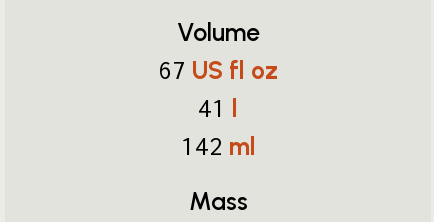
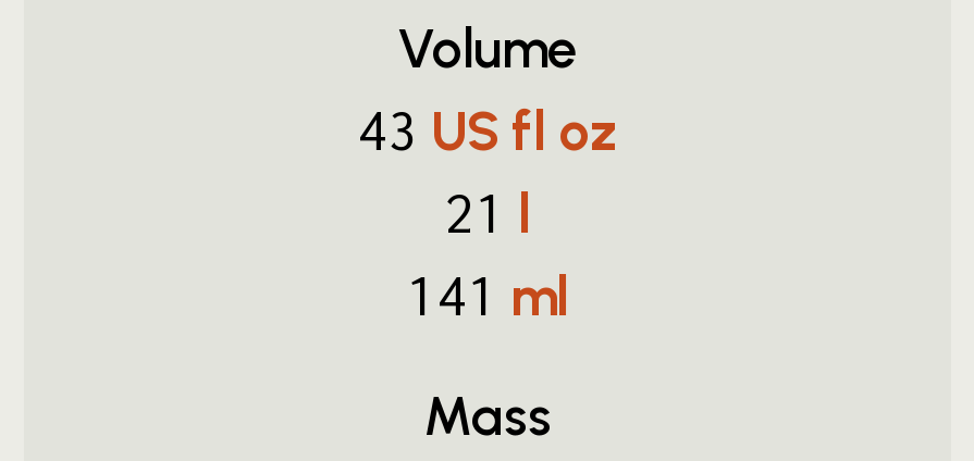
[158,55,278,85] 67 US fl oz -> [357,98,618,163] 43 US fl oz
[198,93,238,123] 41 l -> [444,180,531,246] 21 l
[180,131,255,161] 142 ml -> [406,263,569,328] 141 ml

